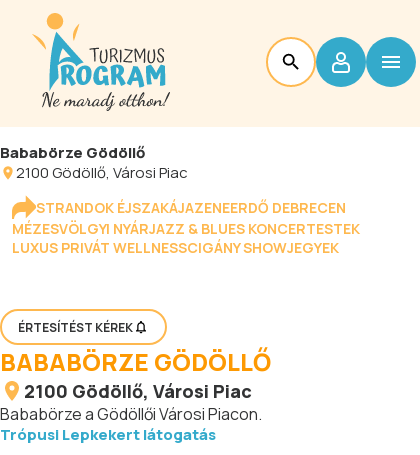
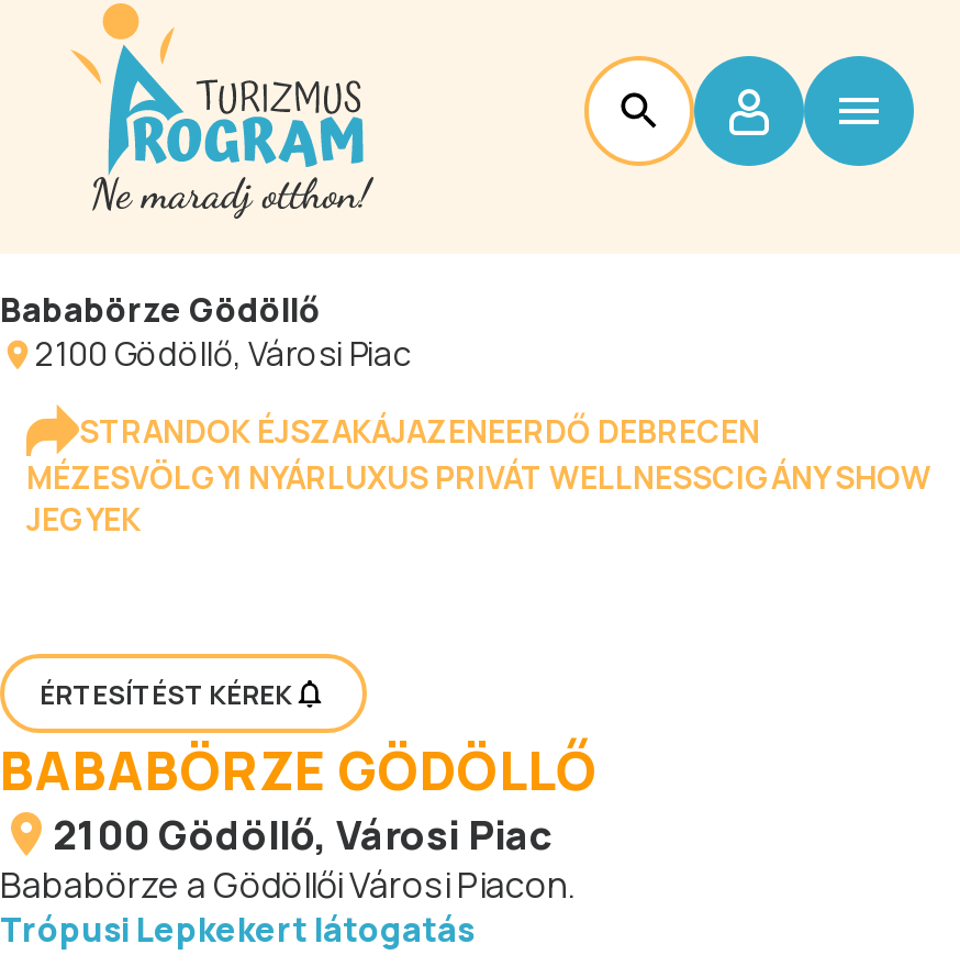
[12,219,360,257] MÉZESVÖLGYI NYÁRJAZZ & BLUES KONCERTESTEK | LUXUS PRIVÁT WELLNESSCIGÁNY SHOWJEGYEK -> [26,456,931,540] MÉZESVÖLGYI NYÁRLUXUS PRIVÁT WELLNESSCIGÁNY SHOW | JEGYEK

